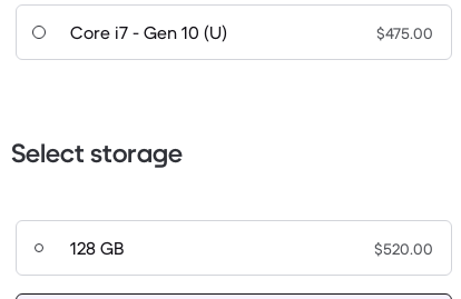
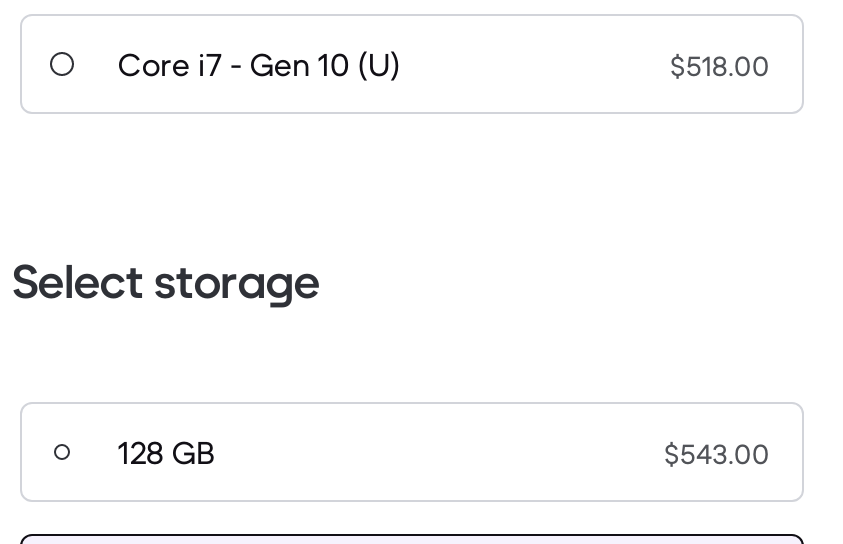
[376,24,433,44] $475.00 -> [670,49,770,85] $518.00
[374,239,433,259] $520.00 -> [664,437,770,473] $543.00

